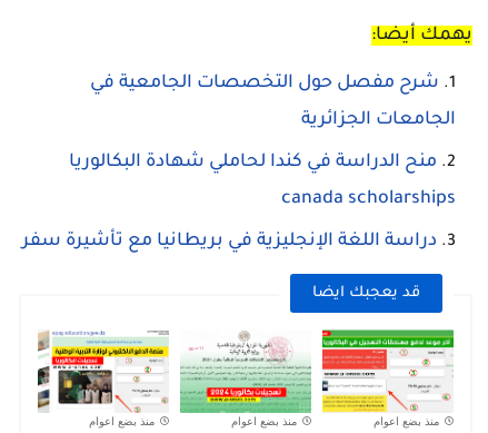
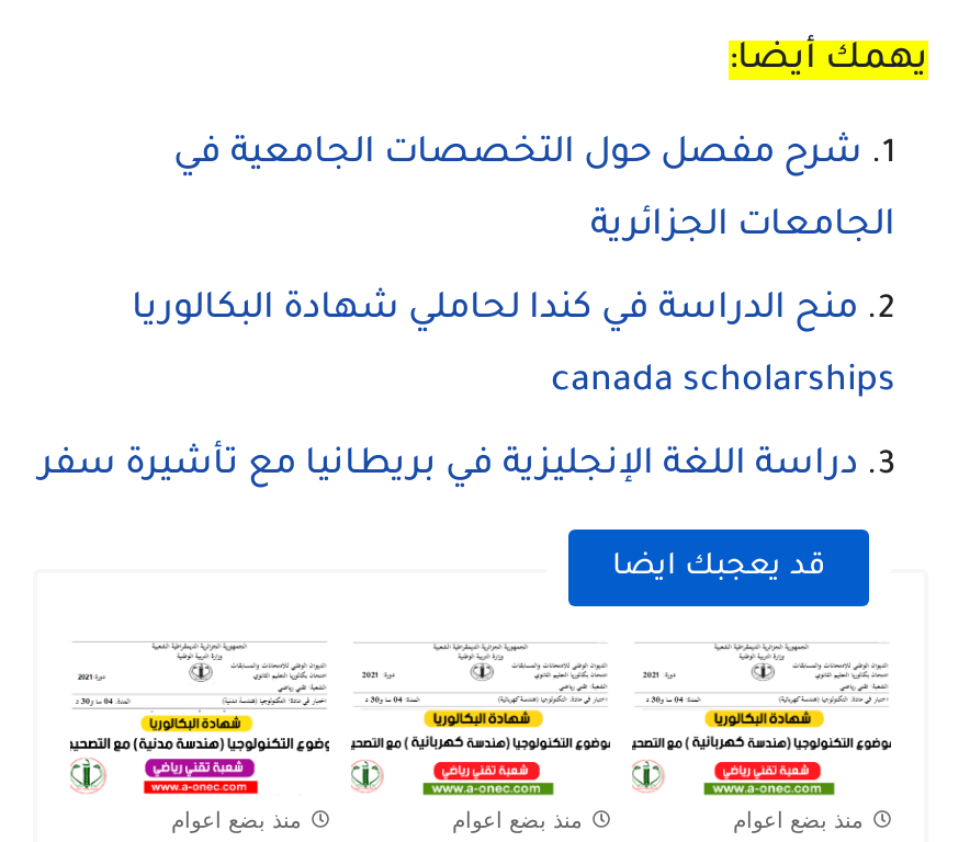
[37,331,170,412] [image] -> [70,644,331,801] [image]
[179,333,312,414] [image] -> [351,644,610,804] [image]
[321,329,455,413] [image] -> [632,641,893,801] [image]

